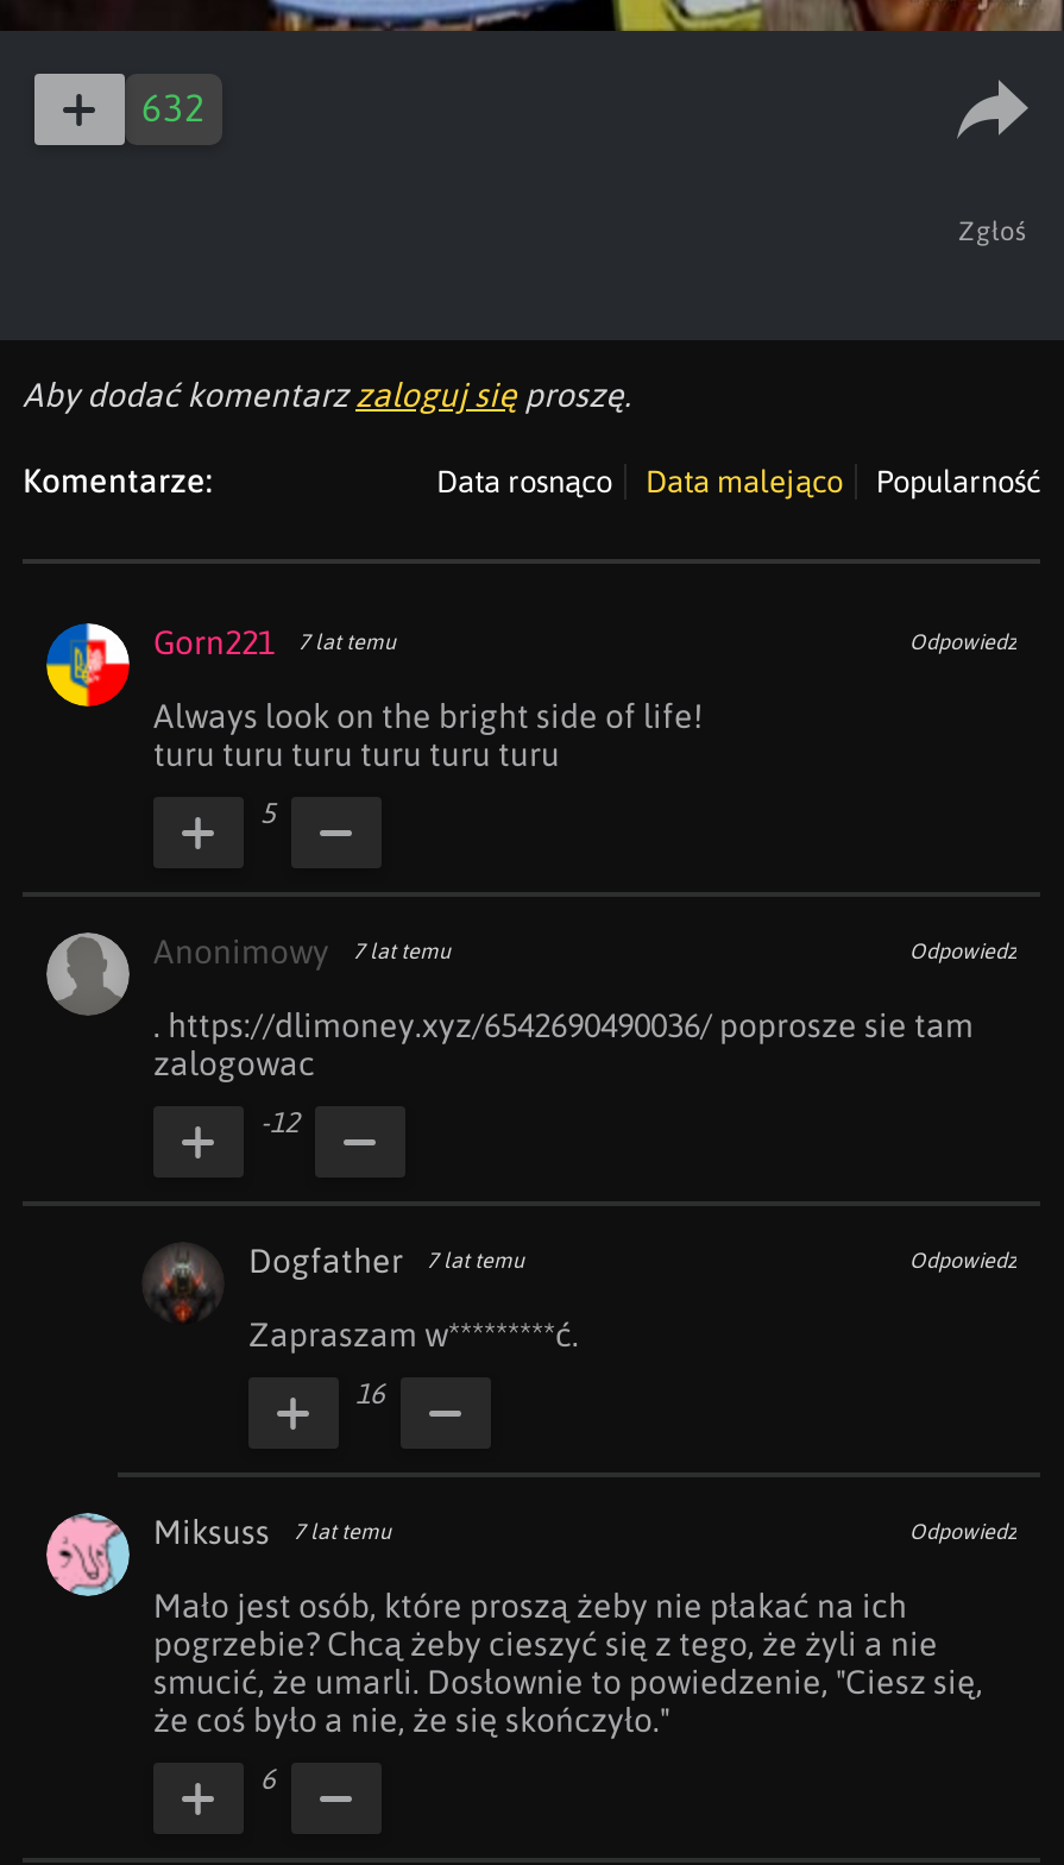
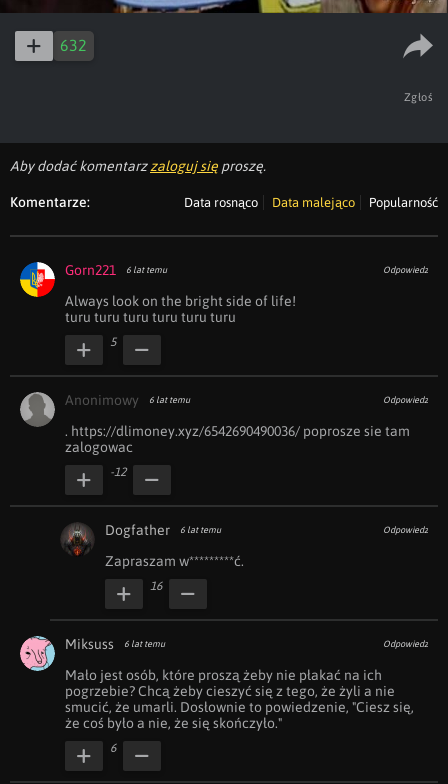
[153,623,396,661] Gorn221 7 lat temu -> [65,262,167,278] Gorn221 6 lat temu
[153,932,451,971] Anonimowy 7 lat temu -> [65,392,190,408] Anonimowy 6 lat temu
[248,1242,524,1280] Dogfather 7 lat temu -> [105,522,221,538] Dogfather 6 lat temu
[153,1513,391,1551] Miksuss 7 lat temu -> [65,636,165,652] Miksuss 6 lat temu

